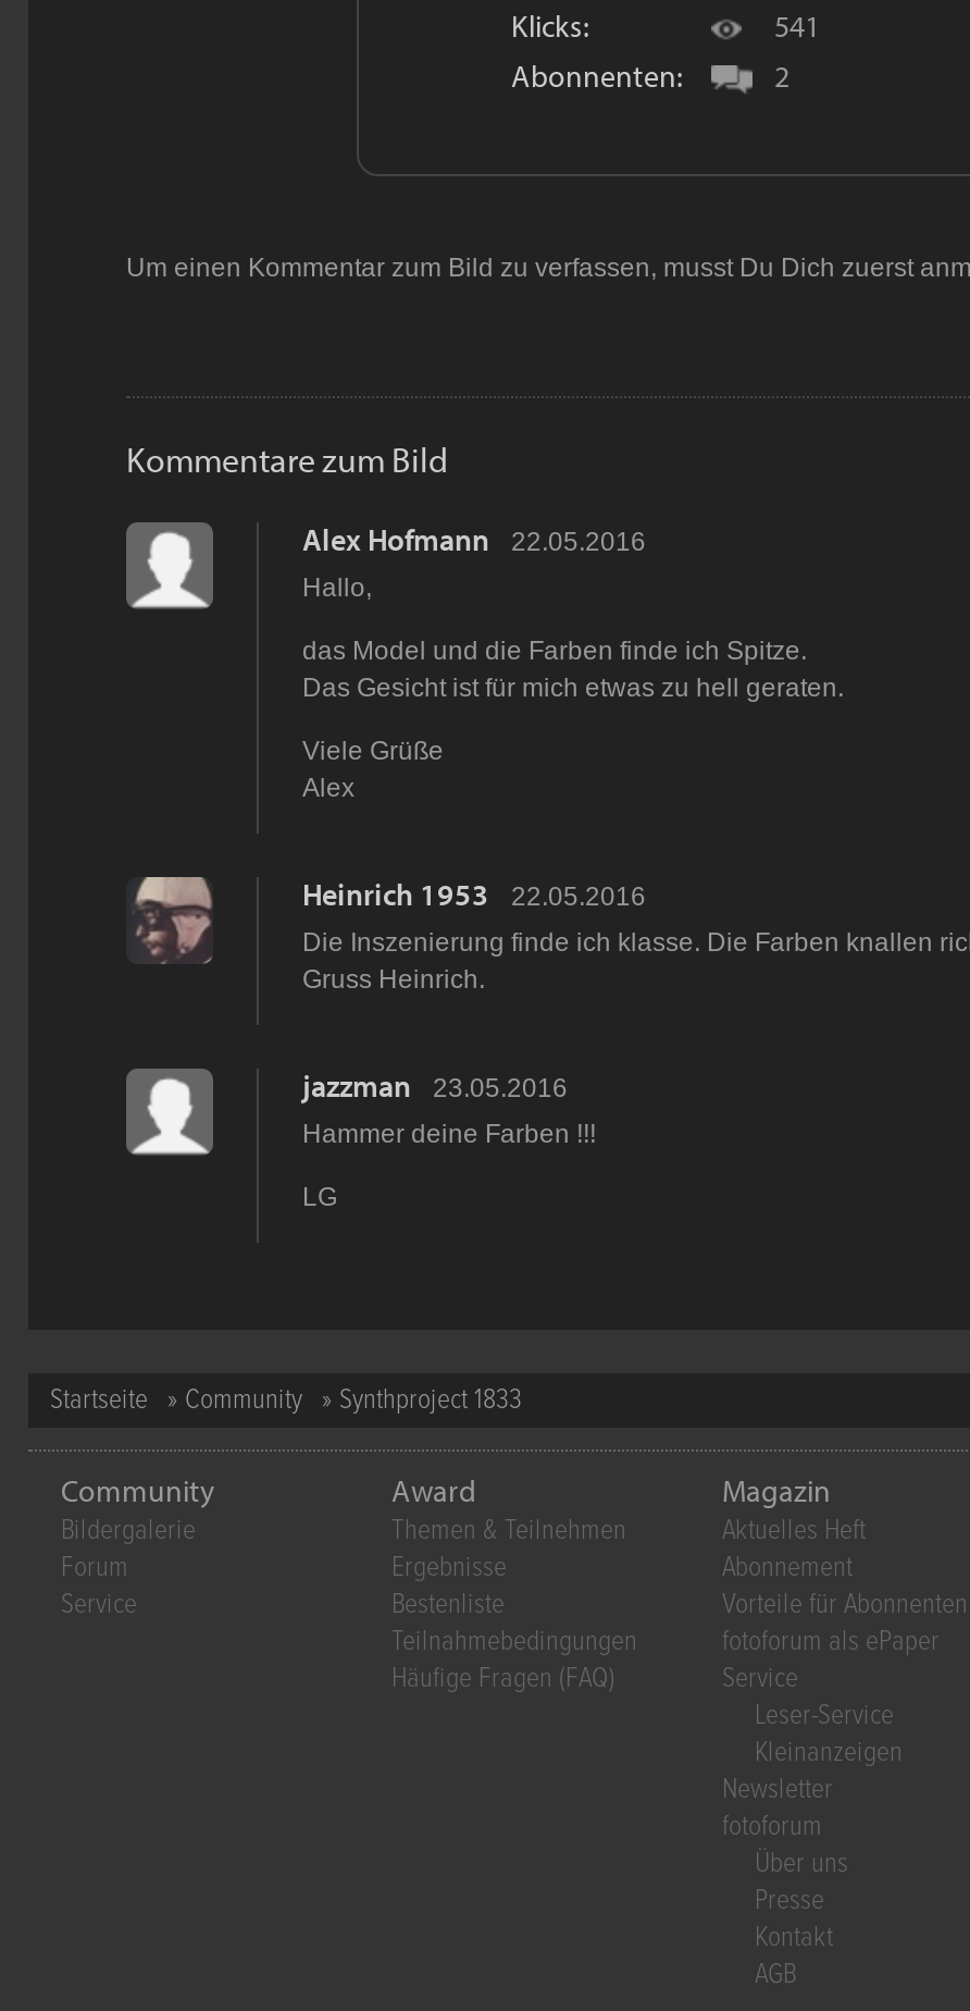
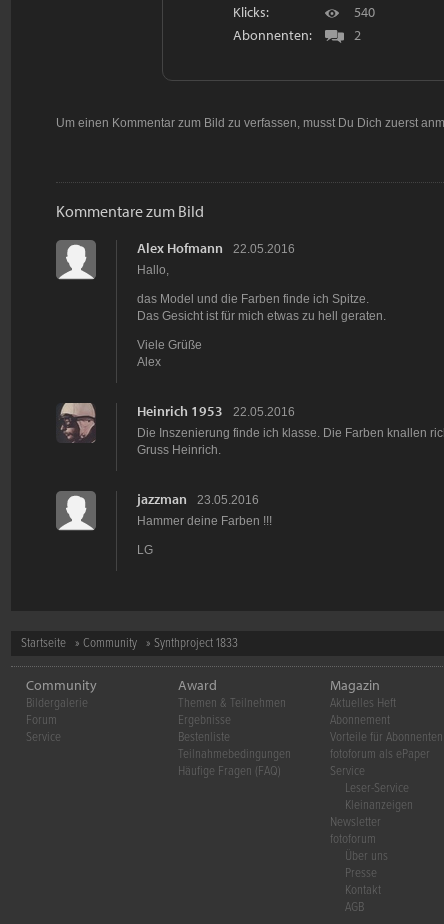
[774,7,820,46] 541 -> [354,3,375,21] 540

